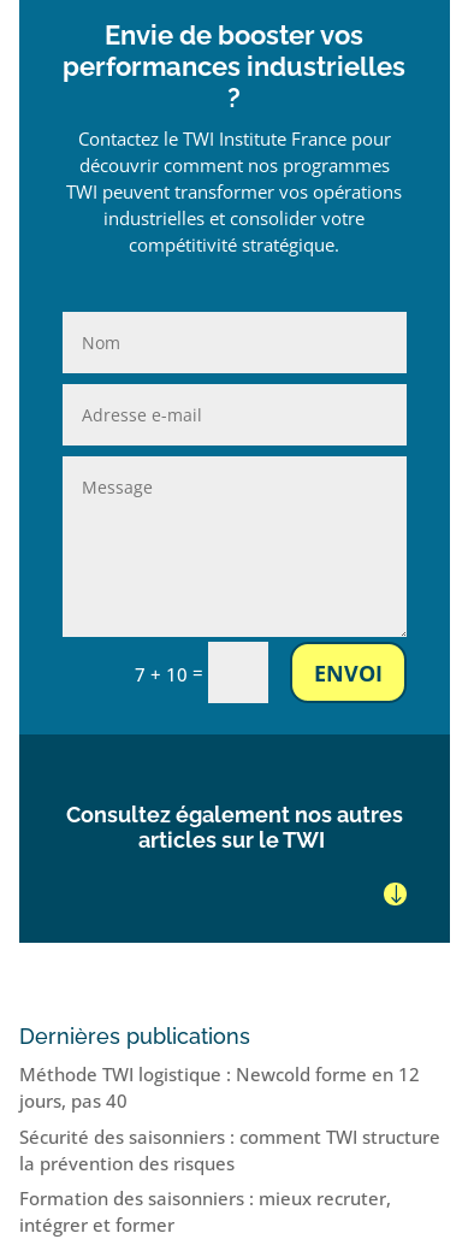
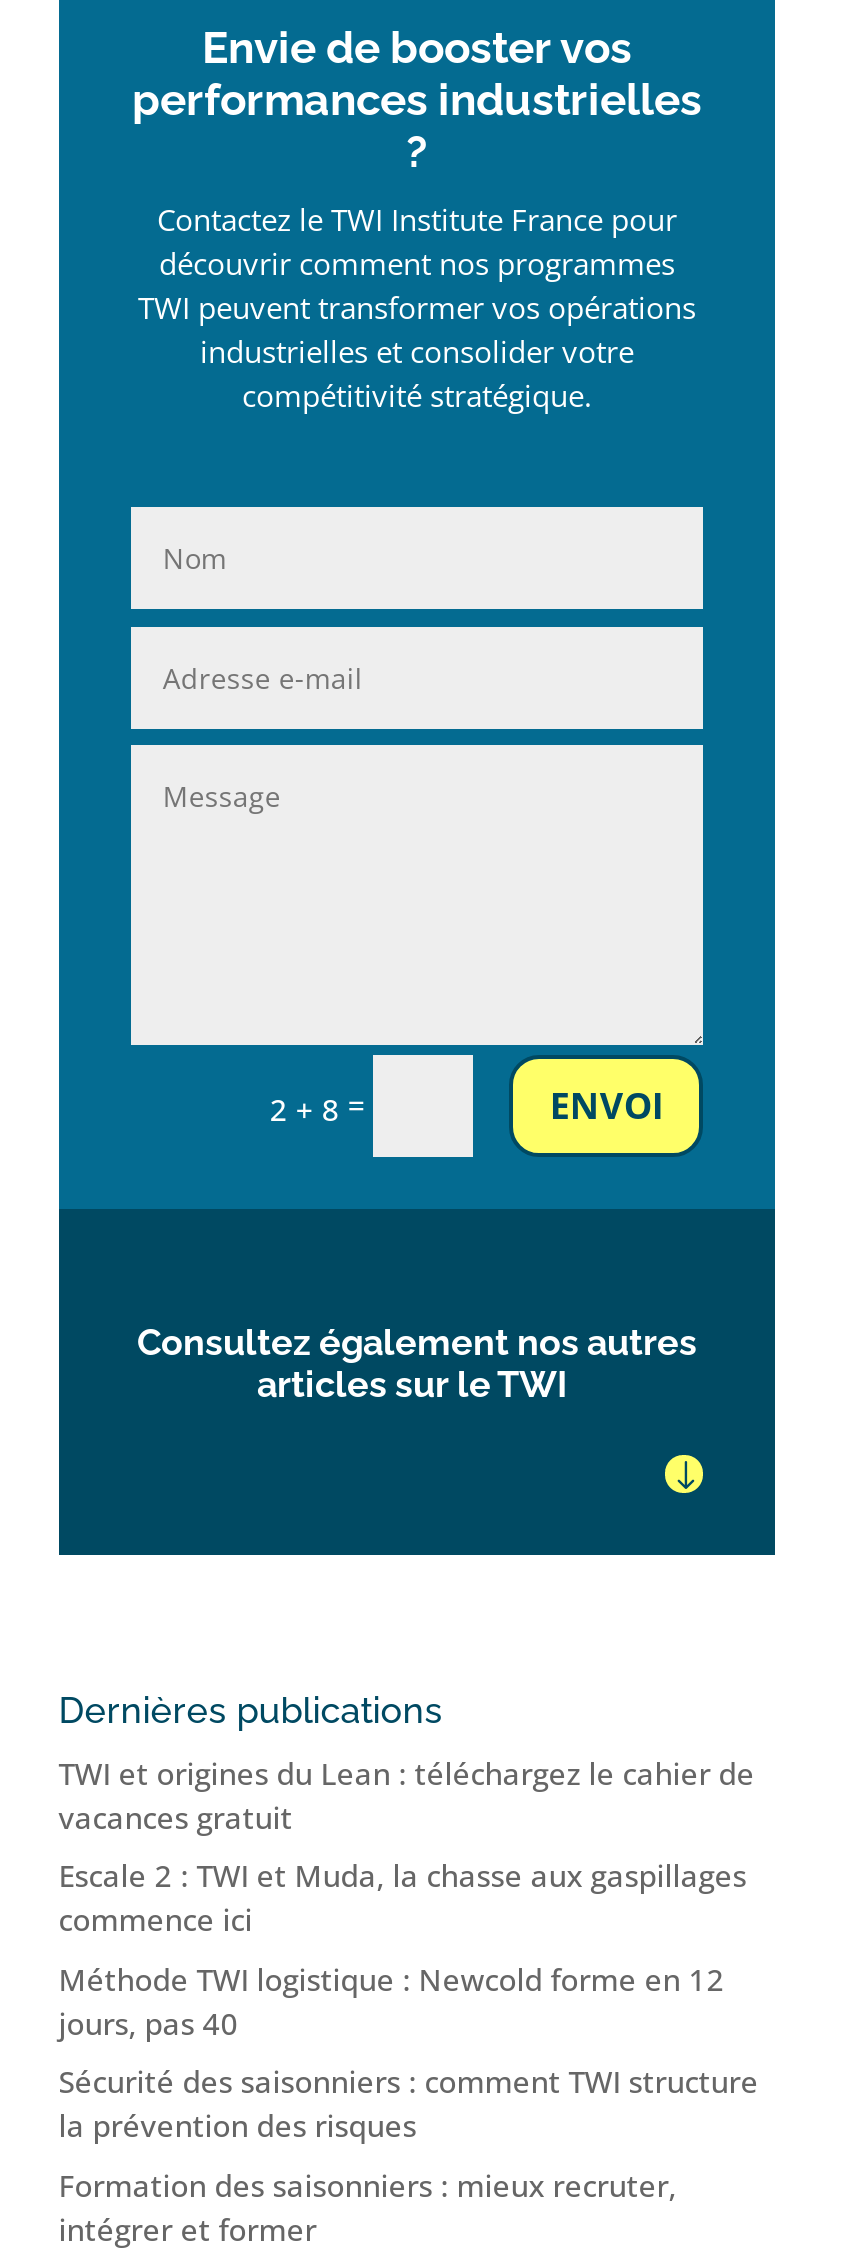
[135,660,208,686] 7 + 10 = -> [270,1084,374,1128] 2 + 8 =
none -> [59,1752,755,1939] TWI et origines du Lean : téléchargez le cahier de | vacances gratuit | Escale 2 : TWI et Muda, la chasse aux gaspillages | commence ici

